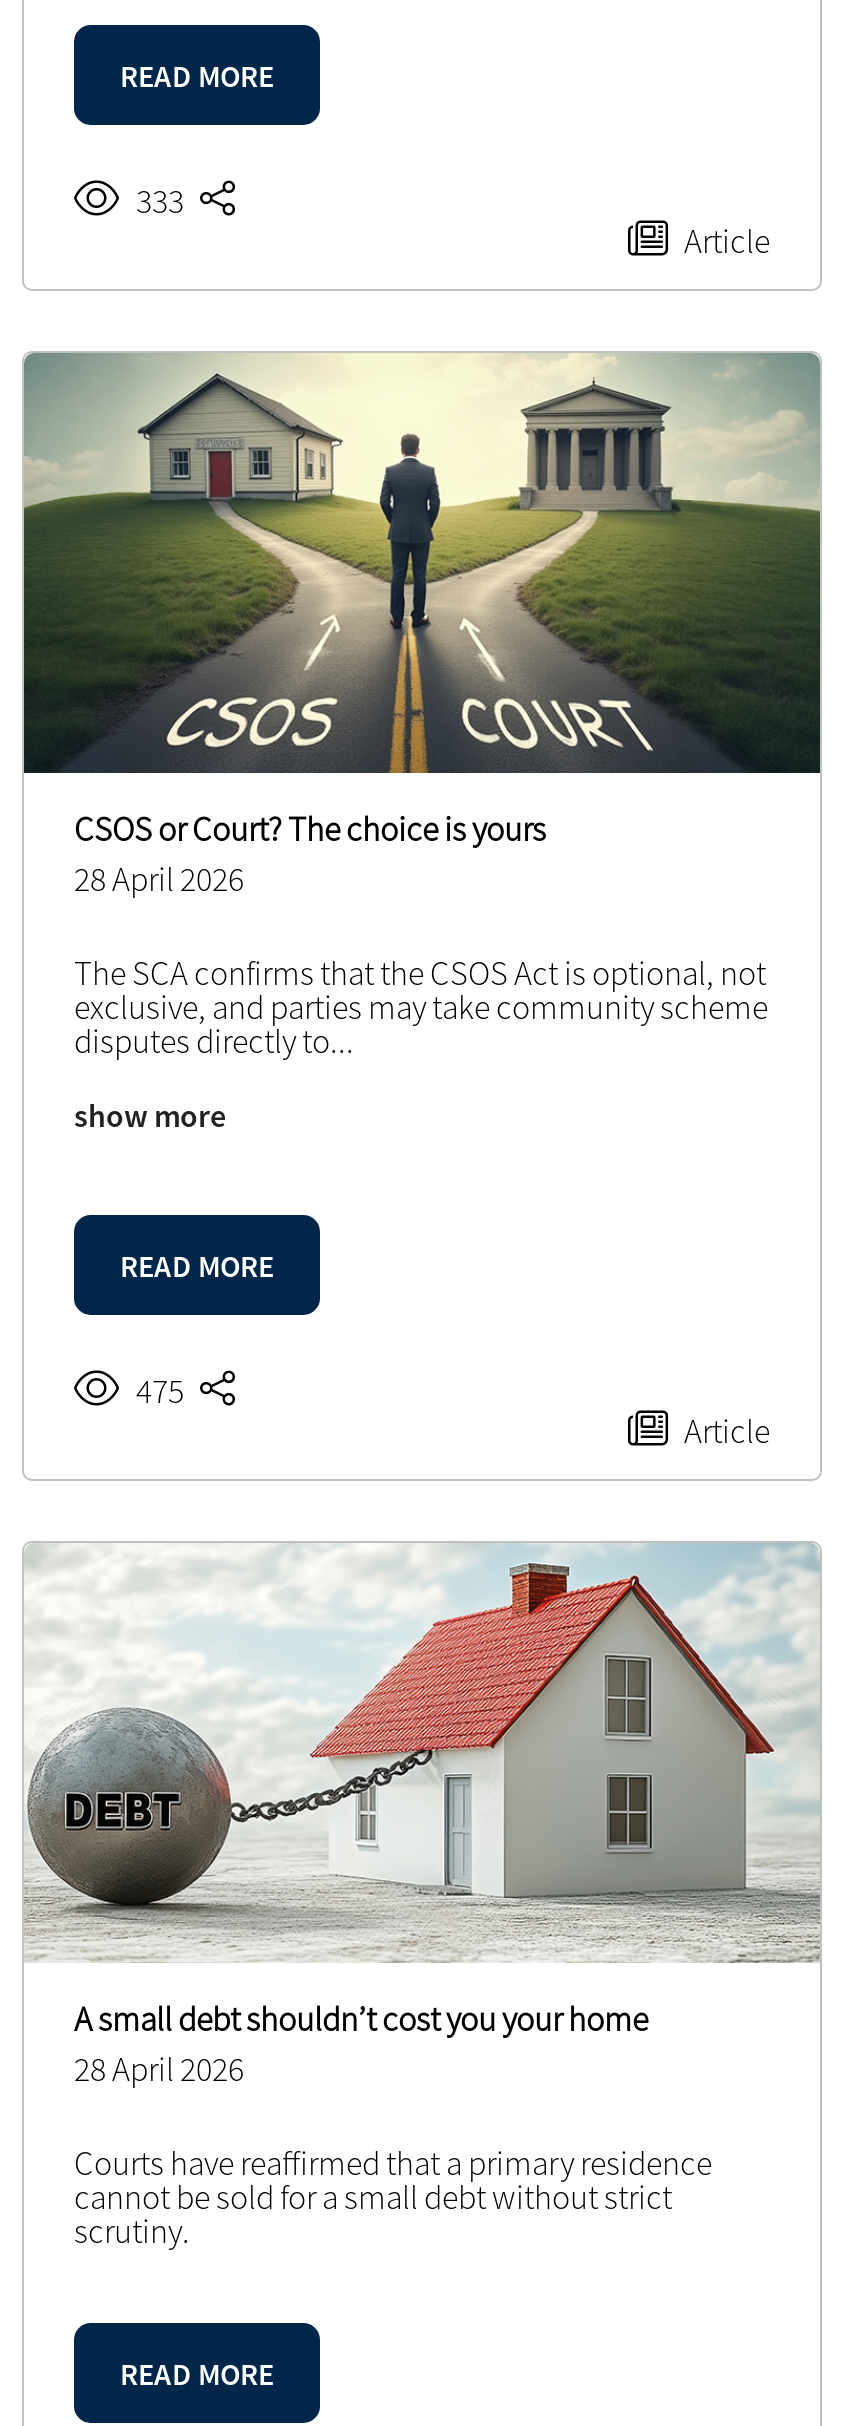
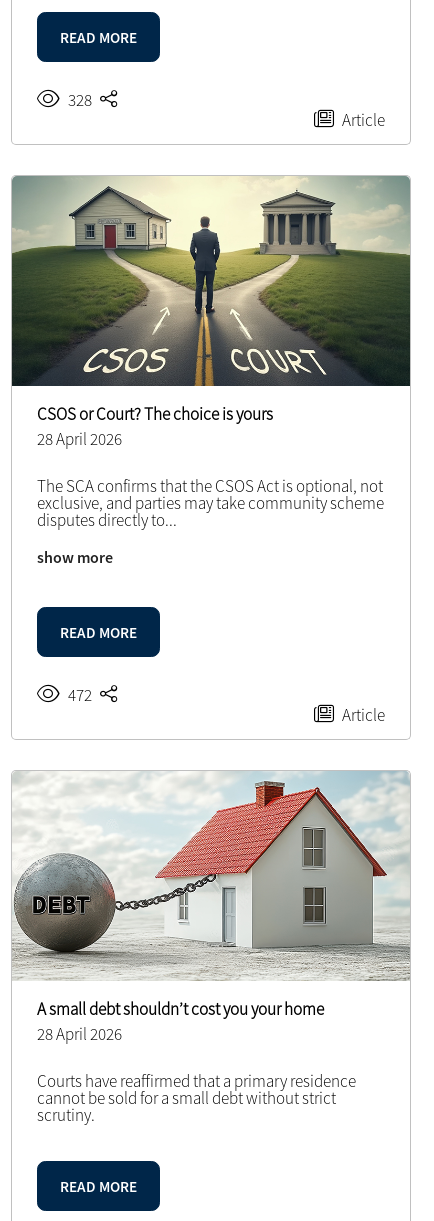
[136,179,184,223] 333 -> [68,89,92,111] 328
[136,1369,184,1413] 475 -> [68,684,92,706] 472

